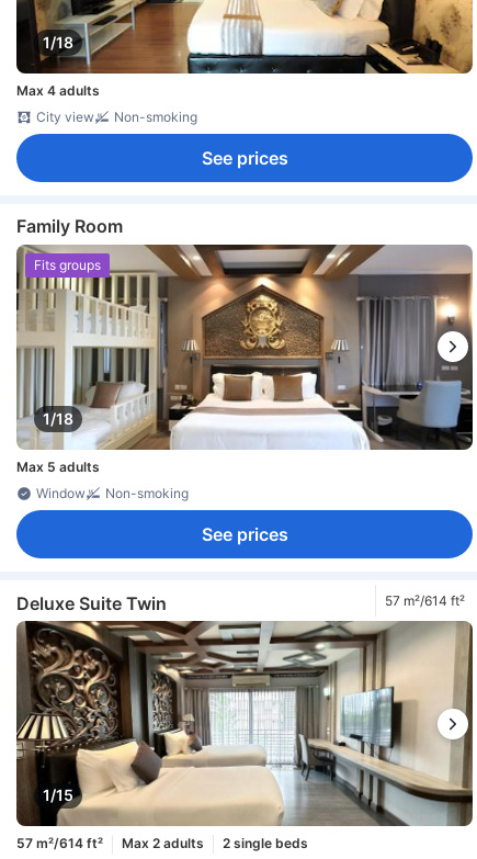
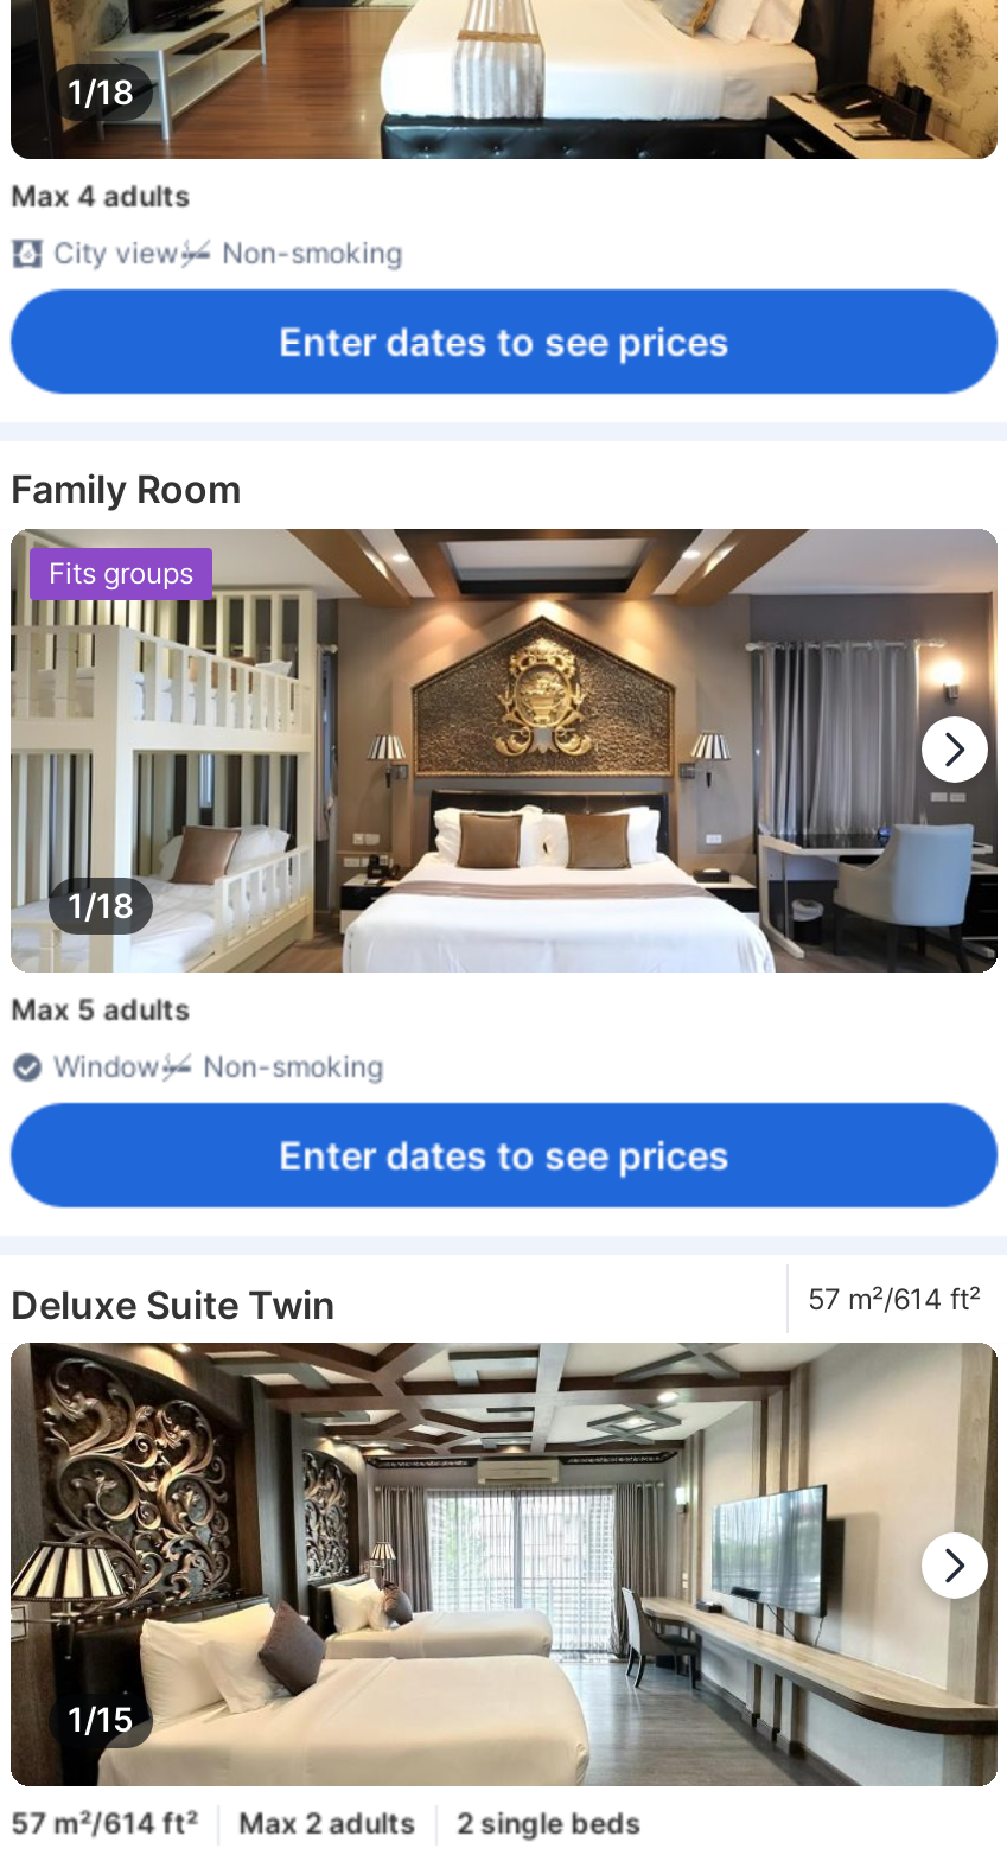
[201,147,288,169] See prices -> [279,317,729,364] Enter dates to see prices
[201,523,288,545] See prices -> [279,1131,729,1179] Enter dates to see prices

